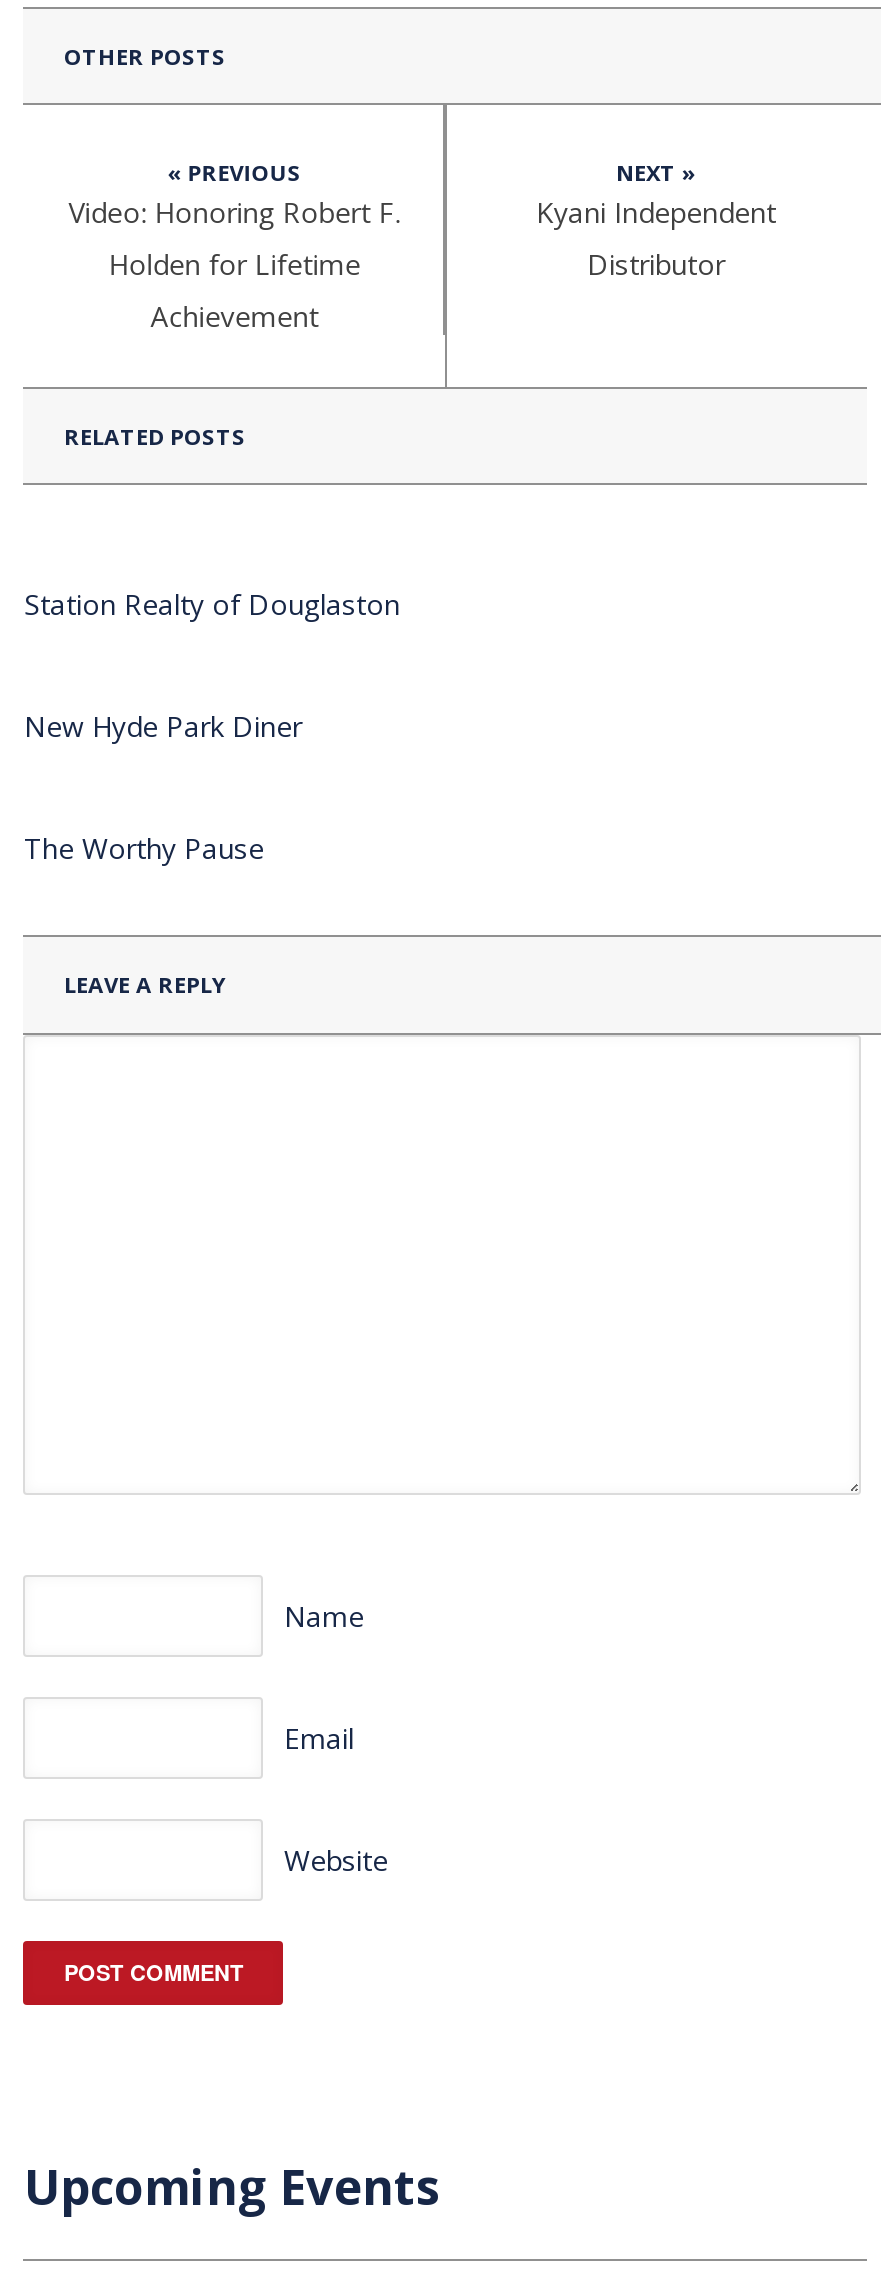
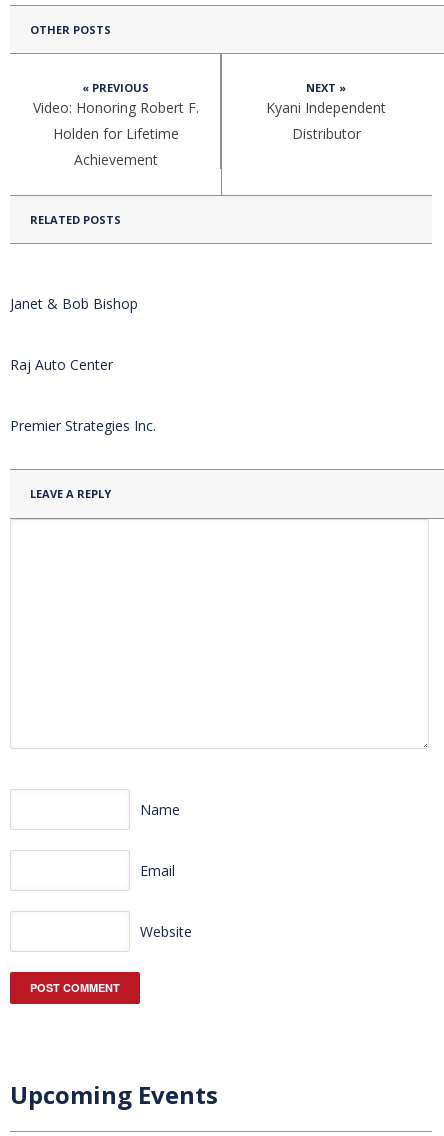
[24,585,400,623] Station Realty of Douglaston -> [10,293,138,312] Janet & Bob Bishop
[24,707,302,745] New Hyde Park Diner -> [10,354,113,373] Raj Auto Center
[24,829,264,867] The Worthy Pause -> [10,415,156,434] Premier Strategies Inc.

